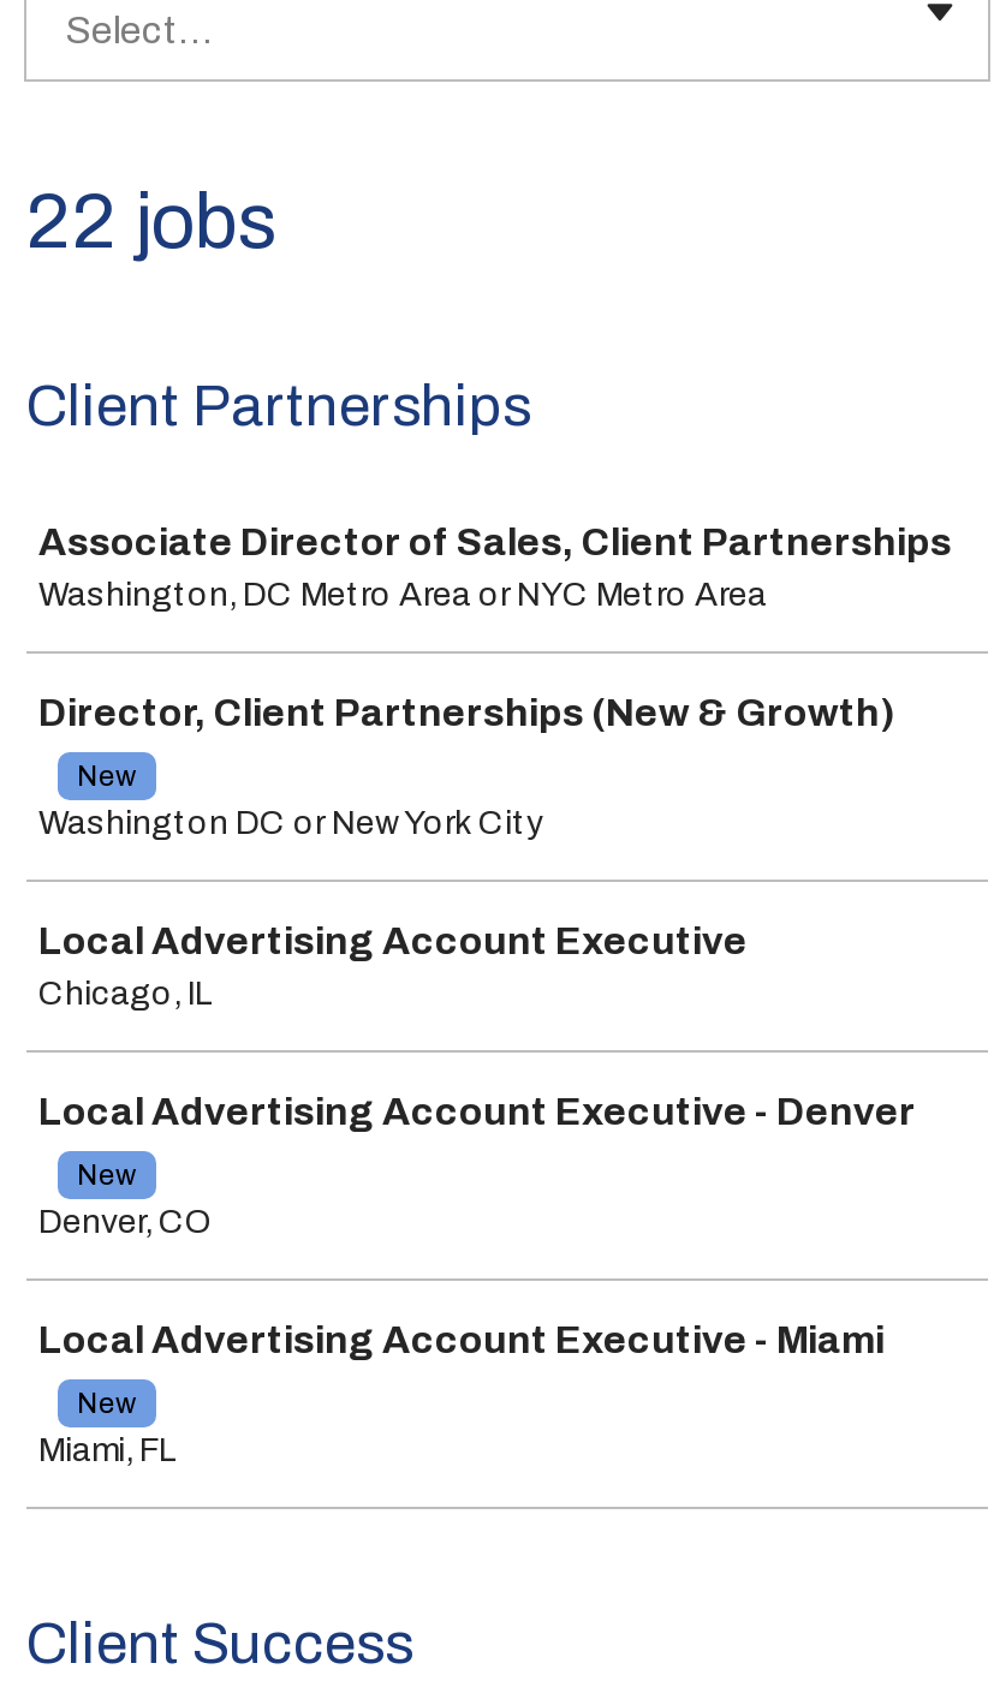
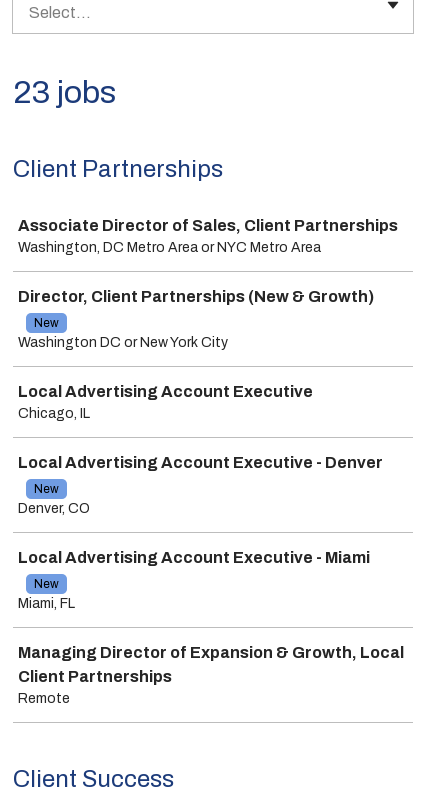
[26,180,276,264] 22 jobs -> [13,75,116,110] 23 jobs
none -> [18,644,404,706] Managing Director of Expansion & Growth, Local | Client Partnerships | Remote

